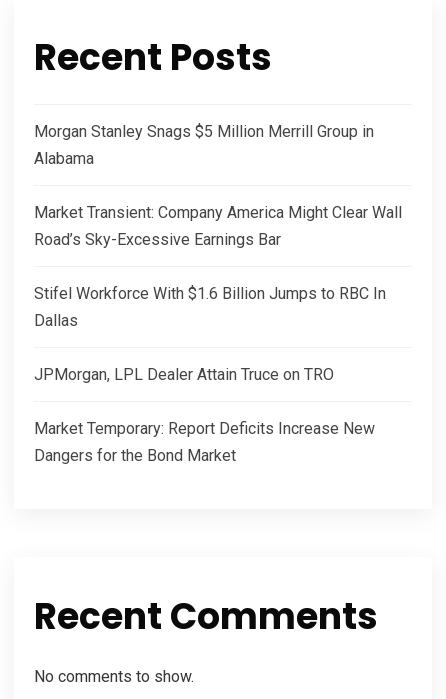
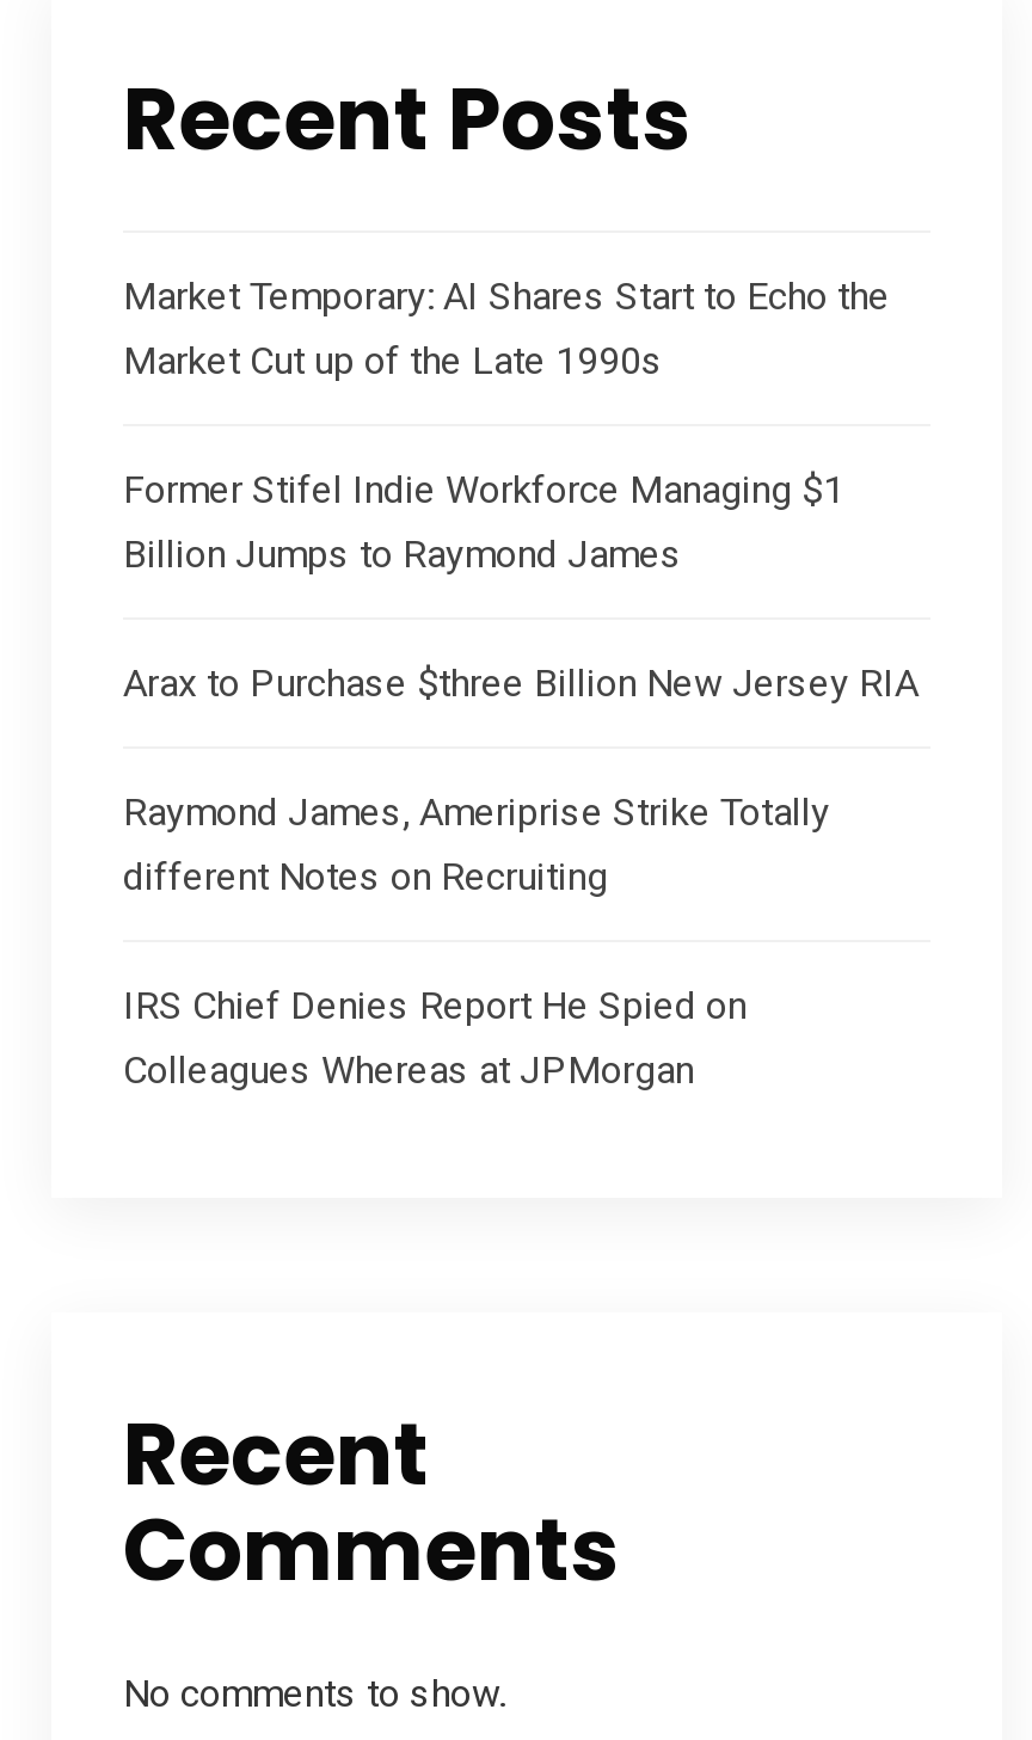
[34,121,374,167] Morgan Stanley Snags $5 Million Merrill Group in | Alabama -> [123,272,890,382] Market Temporary: AI Shares Start to Echo the | Market Cut up of the Late 1990s
[34,202,402,248] Market Transient: Company America Might Clear Wall | Road’s Sky-Excessive Earnings Bar -> [123,466,844,576] Former Stifel Indie Workforce Managing $1 | Billion Jumps to Raymond James
[34,283,386,329] Stifel Workforce With $1.6 Billion Jumps to RBC In | Dallas -> [123,659,919,705] Arax to Purchase $three Billion New Jersey RIA
[34,364,338,383] JPMorgan, LPL Dealer Attain Truce on TRO -> [123,788,830,898] Raymond James, Ameriprise Strike Totally | different Notes on Recruiting
[34,418,375,464] Market Temporary: Report Deficits Increase New | Dangers for the Bond Market -> [123,982,747,1092] IRS Chief Denies Report He Spied on | Colleagues Whereas at JPMorgan

